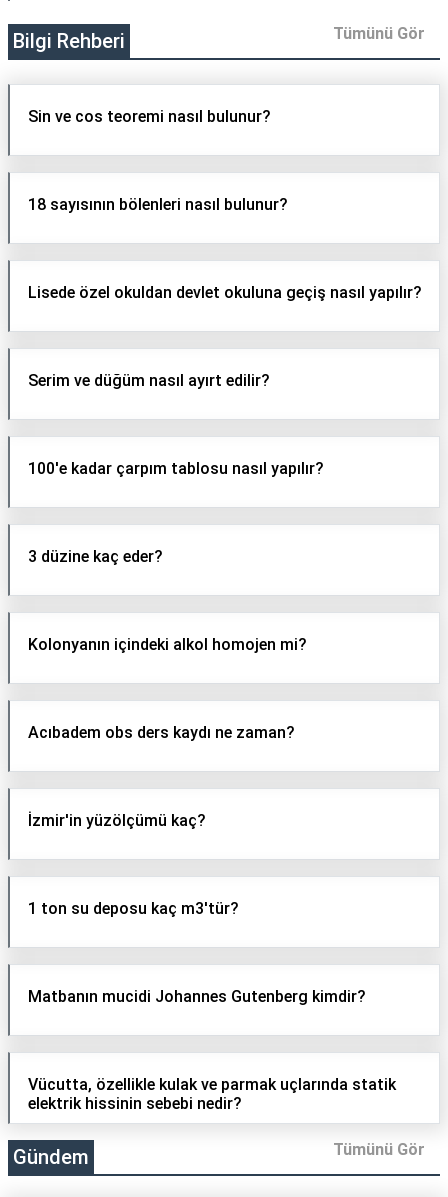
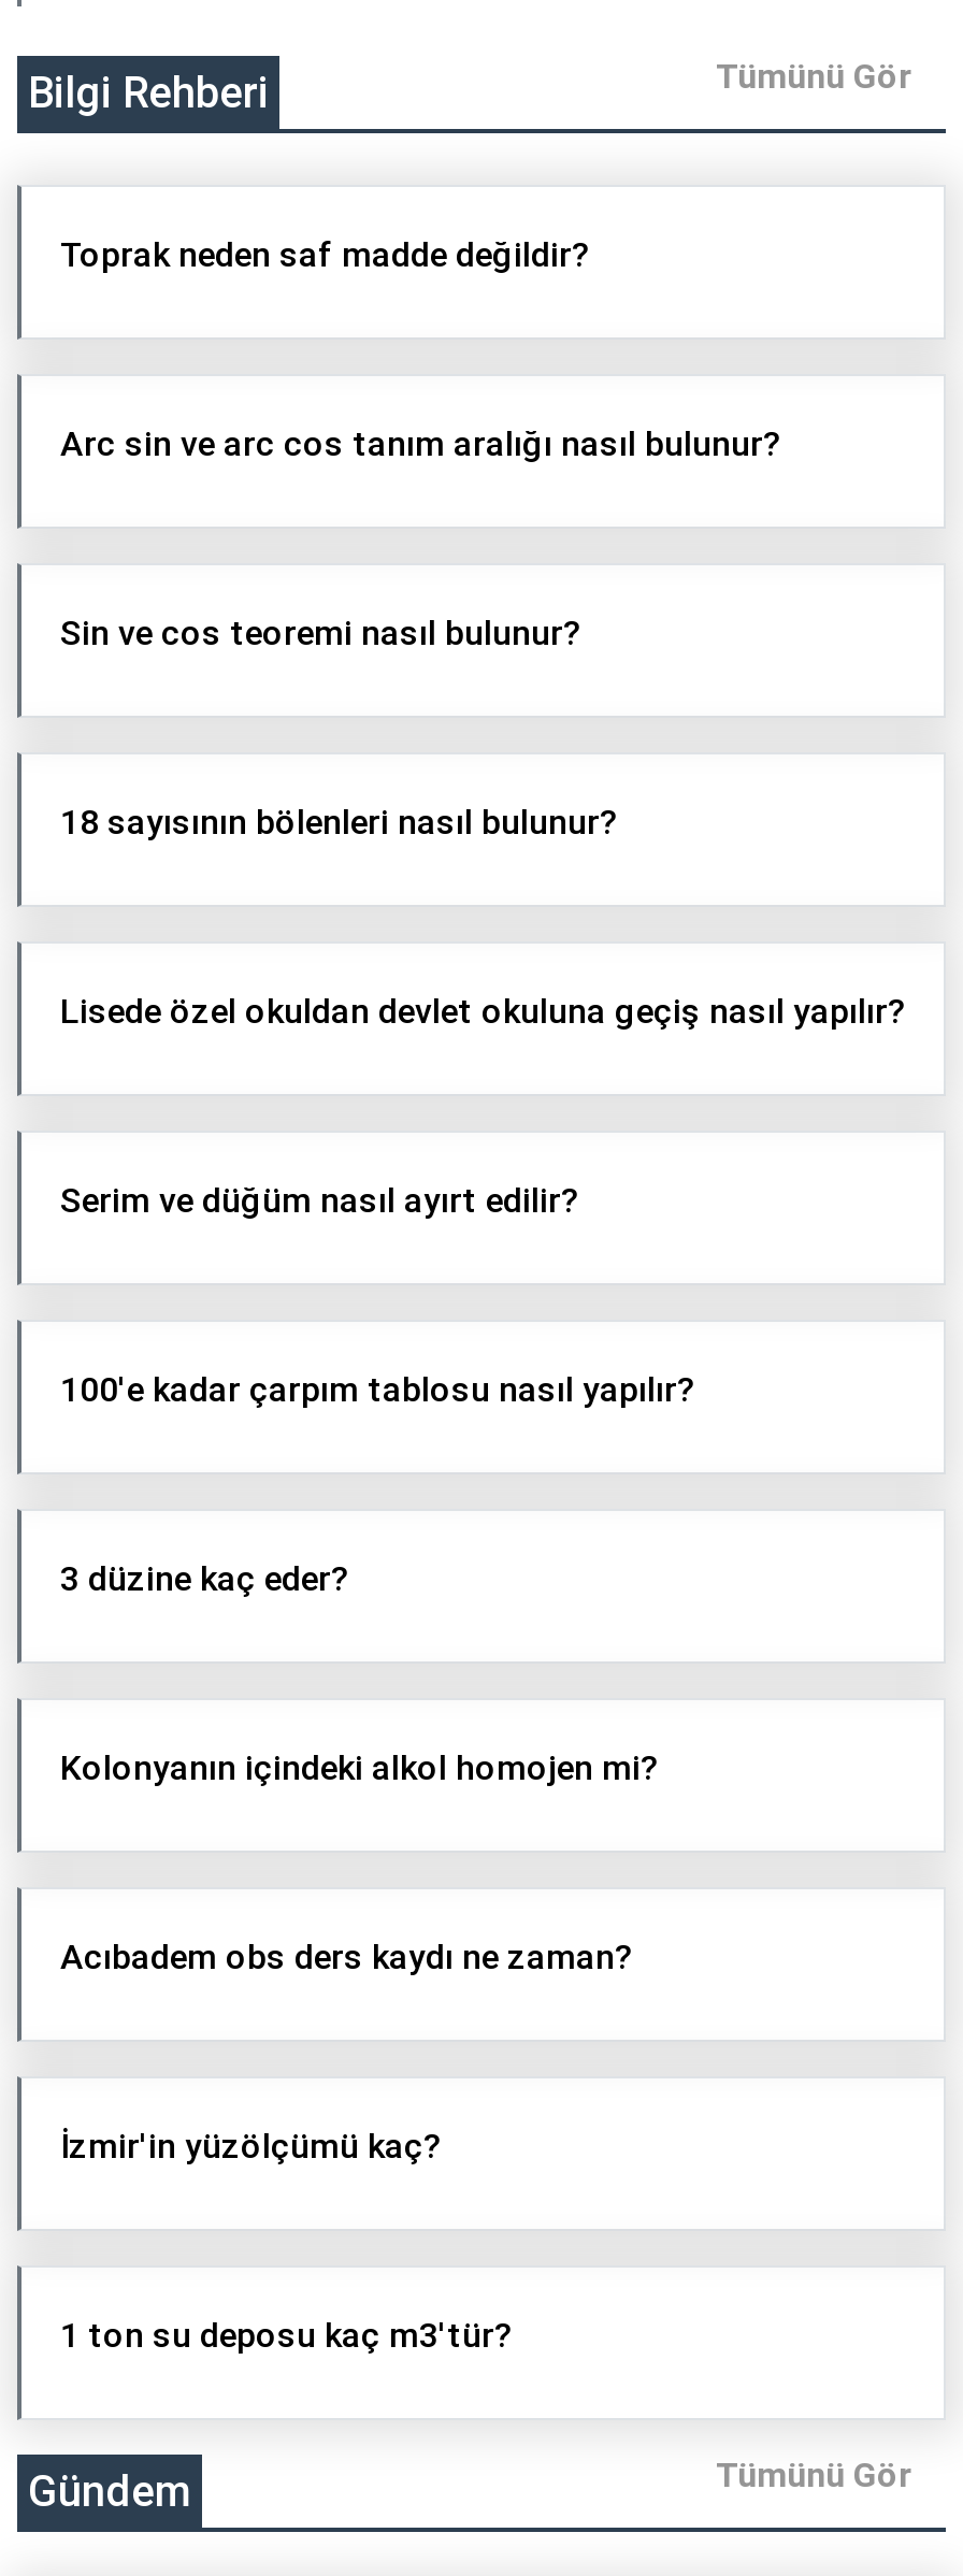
none -> [60,235,591,276] Toprak neden saf madde değildir?
none -> [60,424,782,465] Arc sin ve arc cos tanım aralığı nasıl bulunur?
moved [28,107,422,918] -> [60,614,907,2357]: Sin ve cos teoremi nasıl bulunur? | 18 sayısının bölenleri nasıl bulunur? | Lisede özel okuldan devlet okuluna geçiş nasıl yapılır? | ... | İzmir'in yüzölçümü kaç? | 1 ton su deposu kaç m3'tür?
[28,987,366,1006] Matbanın mucidi Johannes Gutenberg kimdir? -> none
[28,1075,396,1113] Vücutta, özellikle kulak ve parmak uçlarında statik | elektrik hissinin sebebi nedir? -> none

